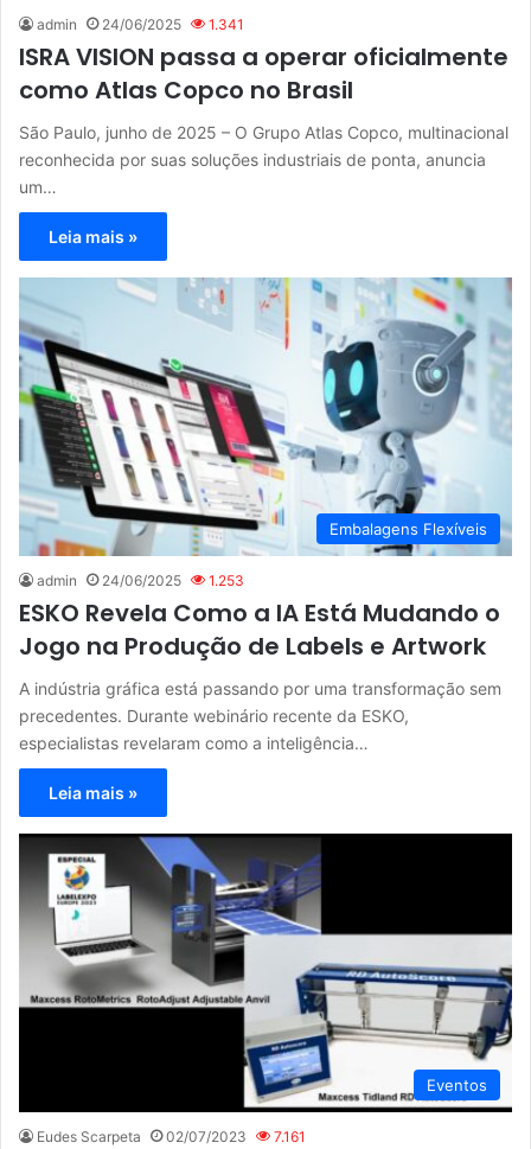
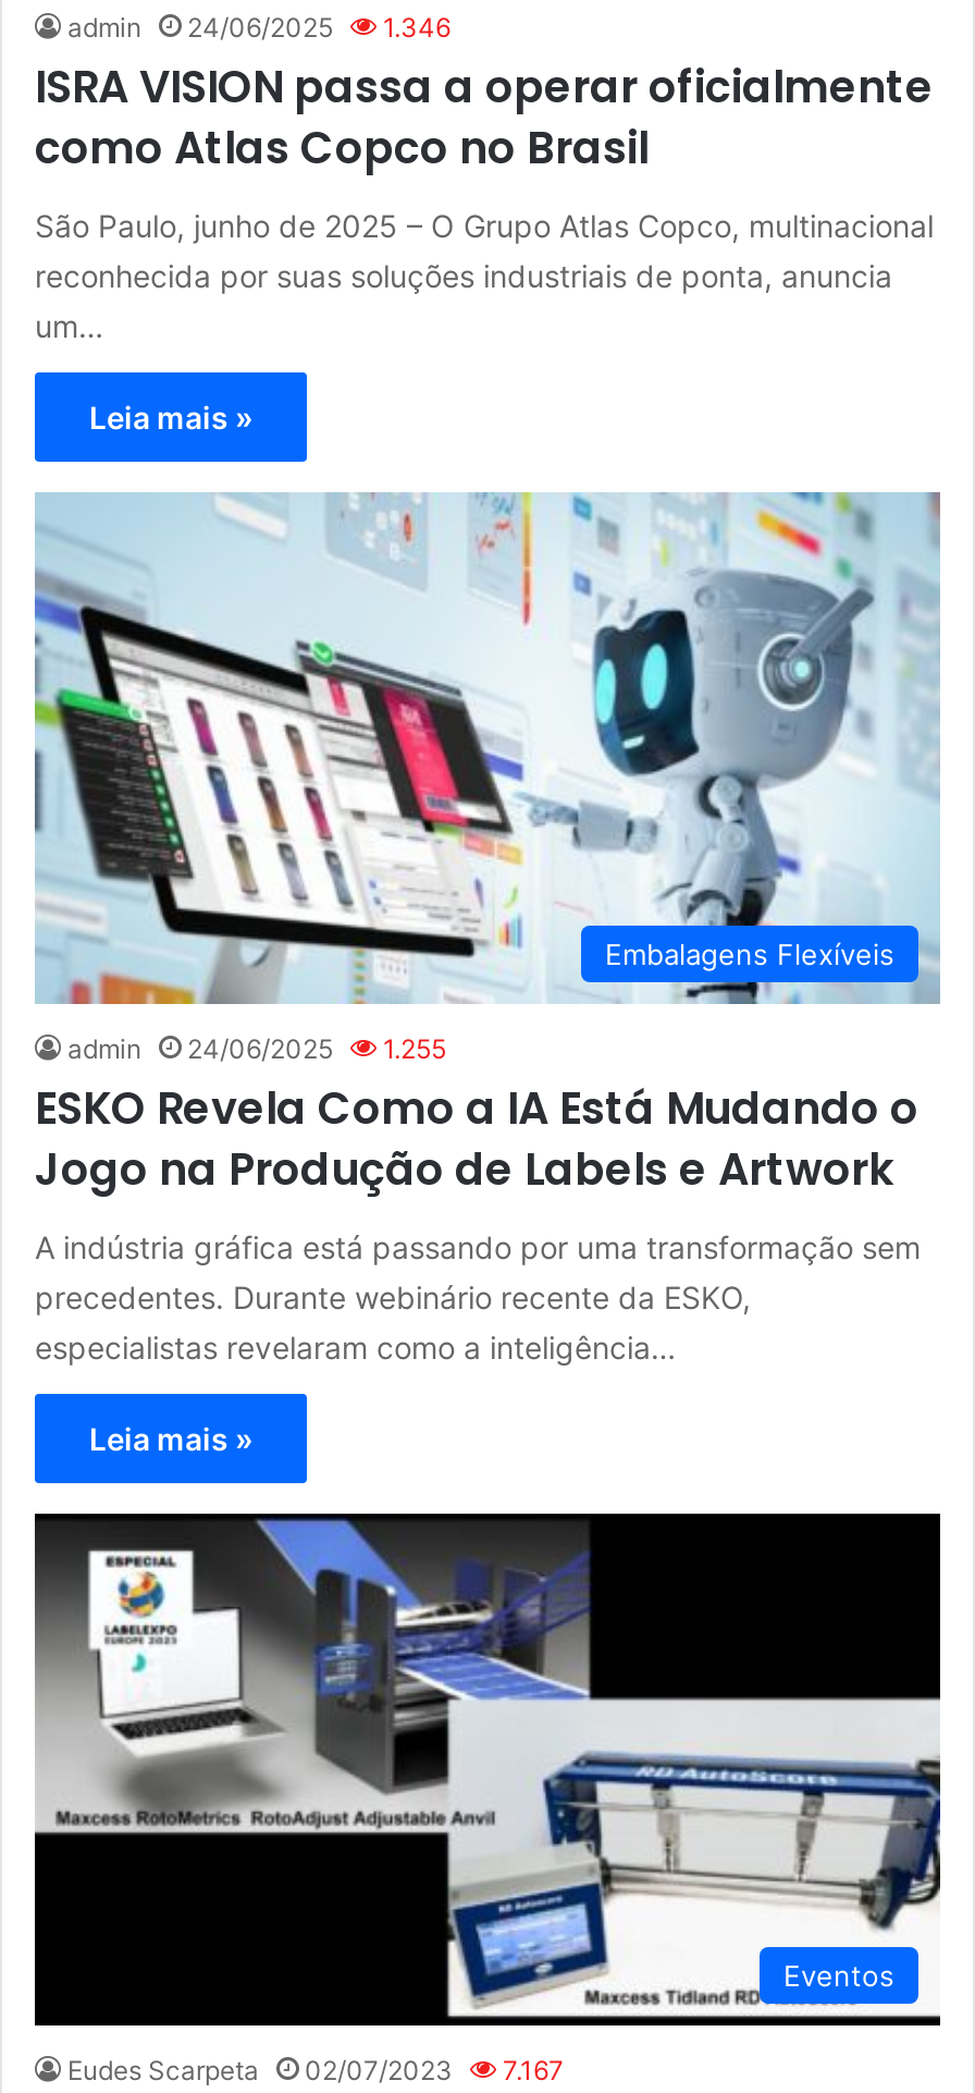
[37,16,244,34] admin 24/06/2025 1.341 -> [67,12,451,44] admin 24/06/2025 1.346
[37,572,244,589] admin 24/06/2025 1.253 -> [67,1032,446,1065] admin 24/06/2025 1.255
[37,1127,306,1145] Eudes Scarpeta 02/07/2023 7.161 -> [67,2053,564,2086] Eudes Scarpeta 02/07/2023 7.167

